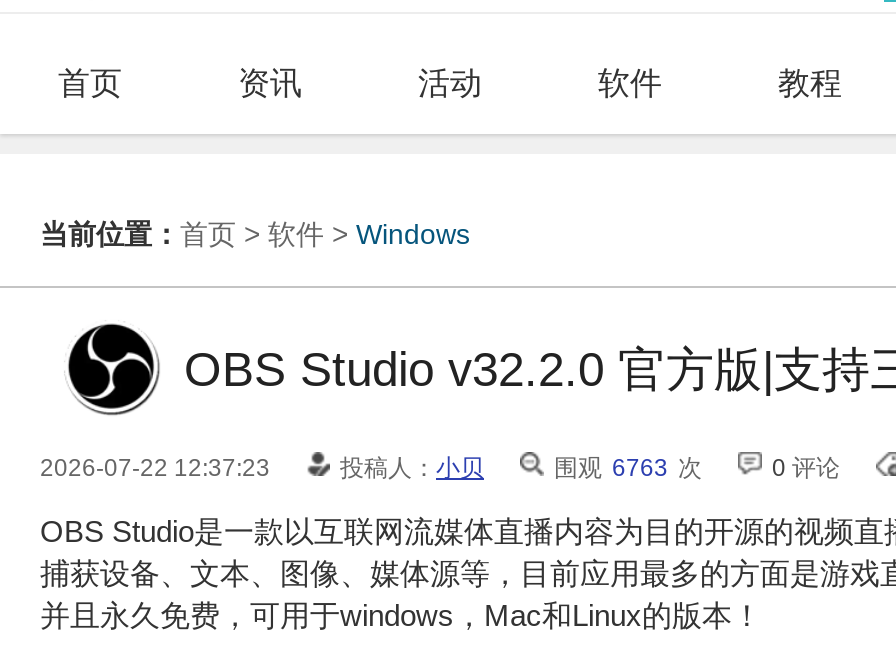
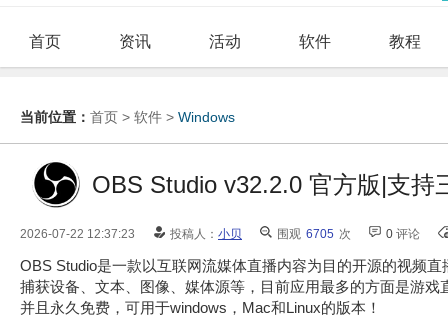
[554,454,702,482] 围观 6763 次 -> [277,227,351,241] 围观 6705 次

